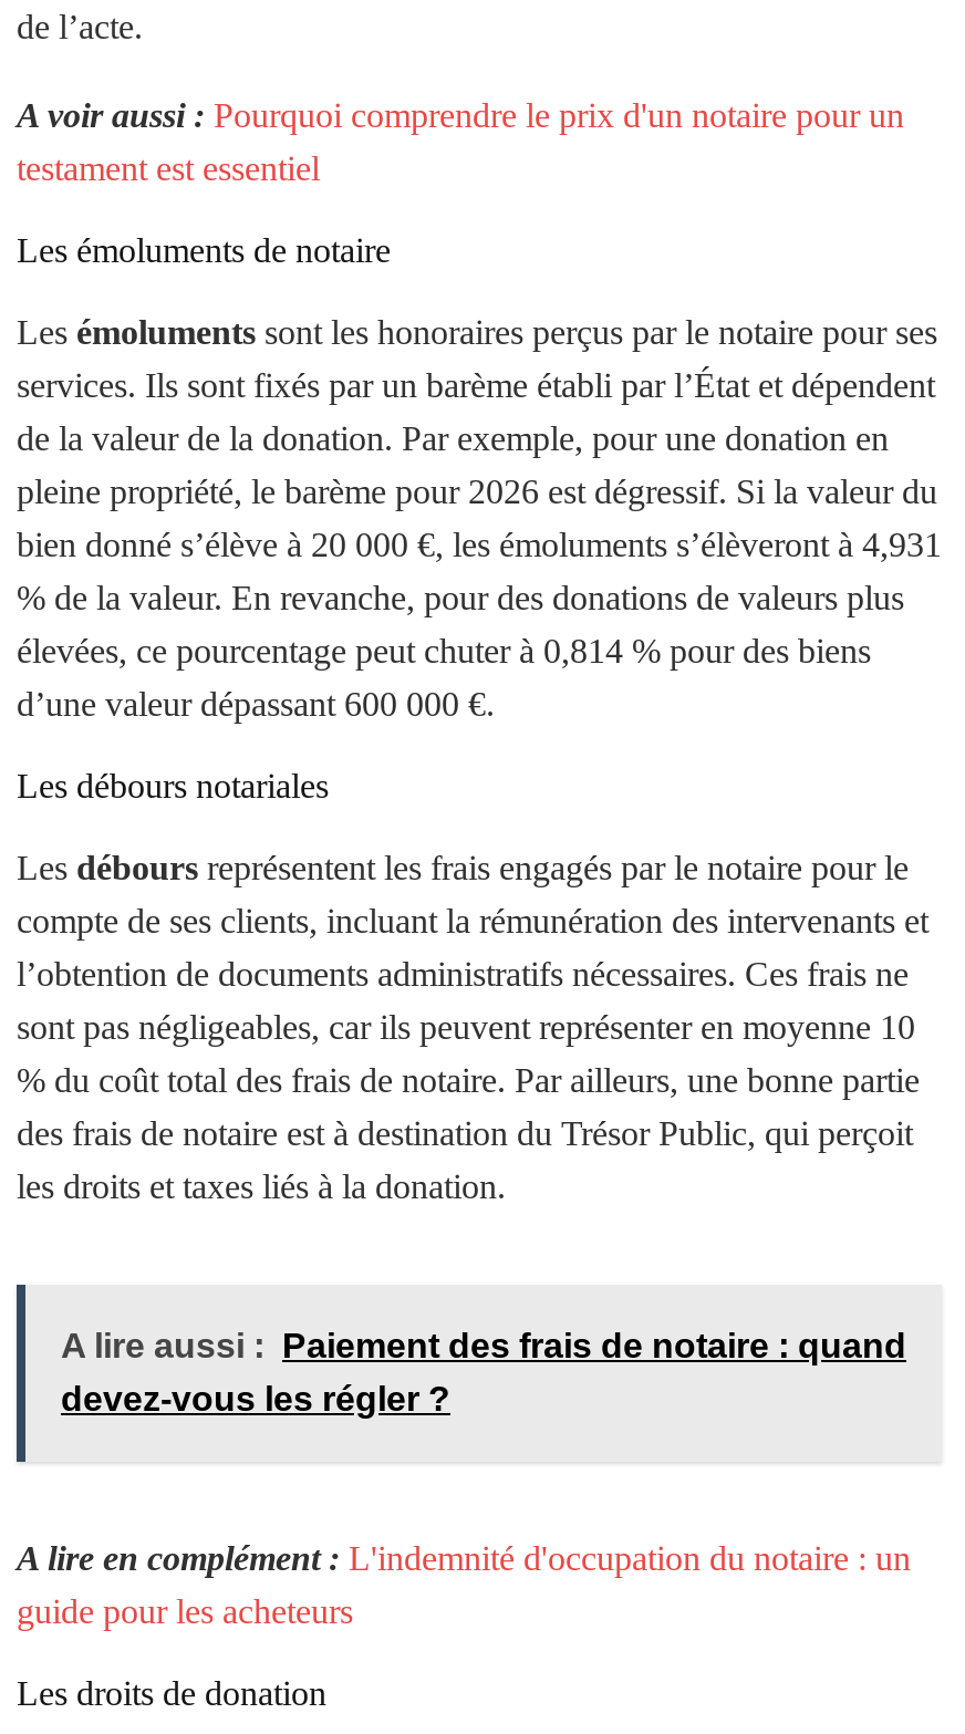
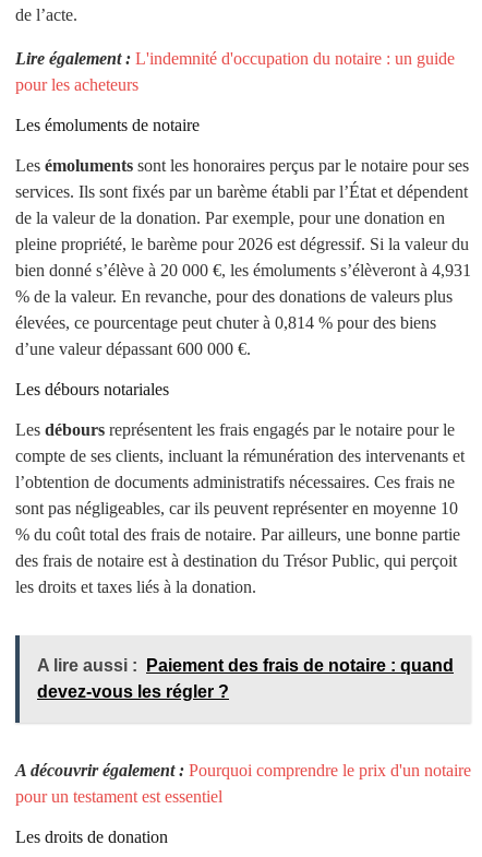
[17,98,904,188] A voir aussi : Pourquoi comprendre le prix d'un notaire pour un | testament est essentiel -> [15,49,455,93] Lire également : L'indemnité d'occupation du notaire : un guide | pour les acheteurs
[17,1541,911,1631] A lire en complément : L'indemnité d'occupation du notaire : un | guide pour les acheteurs -> [15,760,471,805] A découvrir également : Pourquoi comprendre le prix d'un notaire | pour un testament est essentiel

